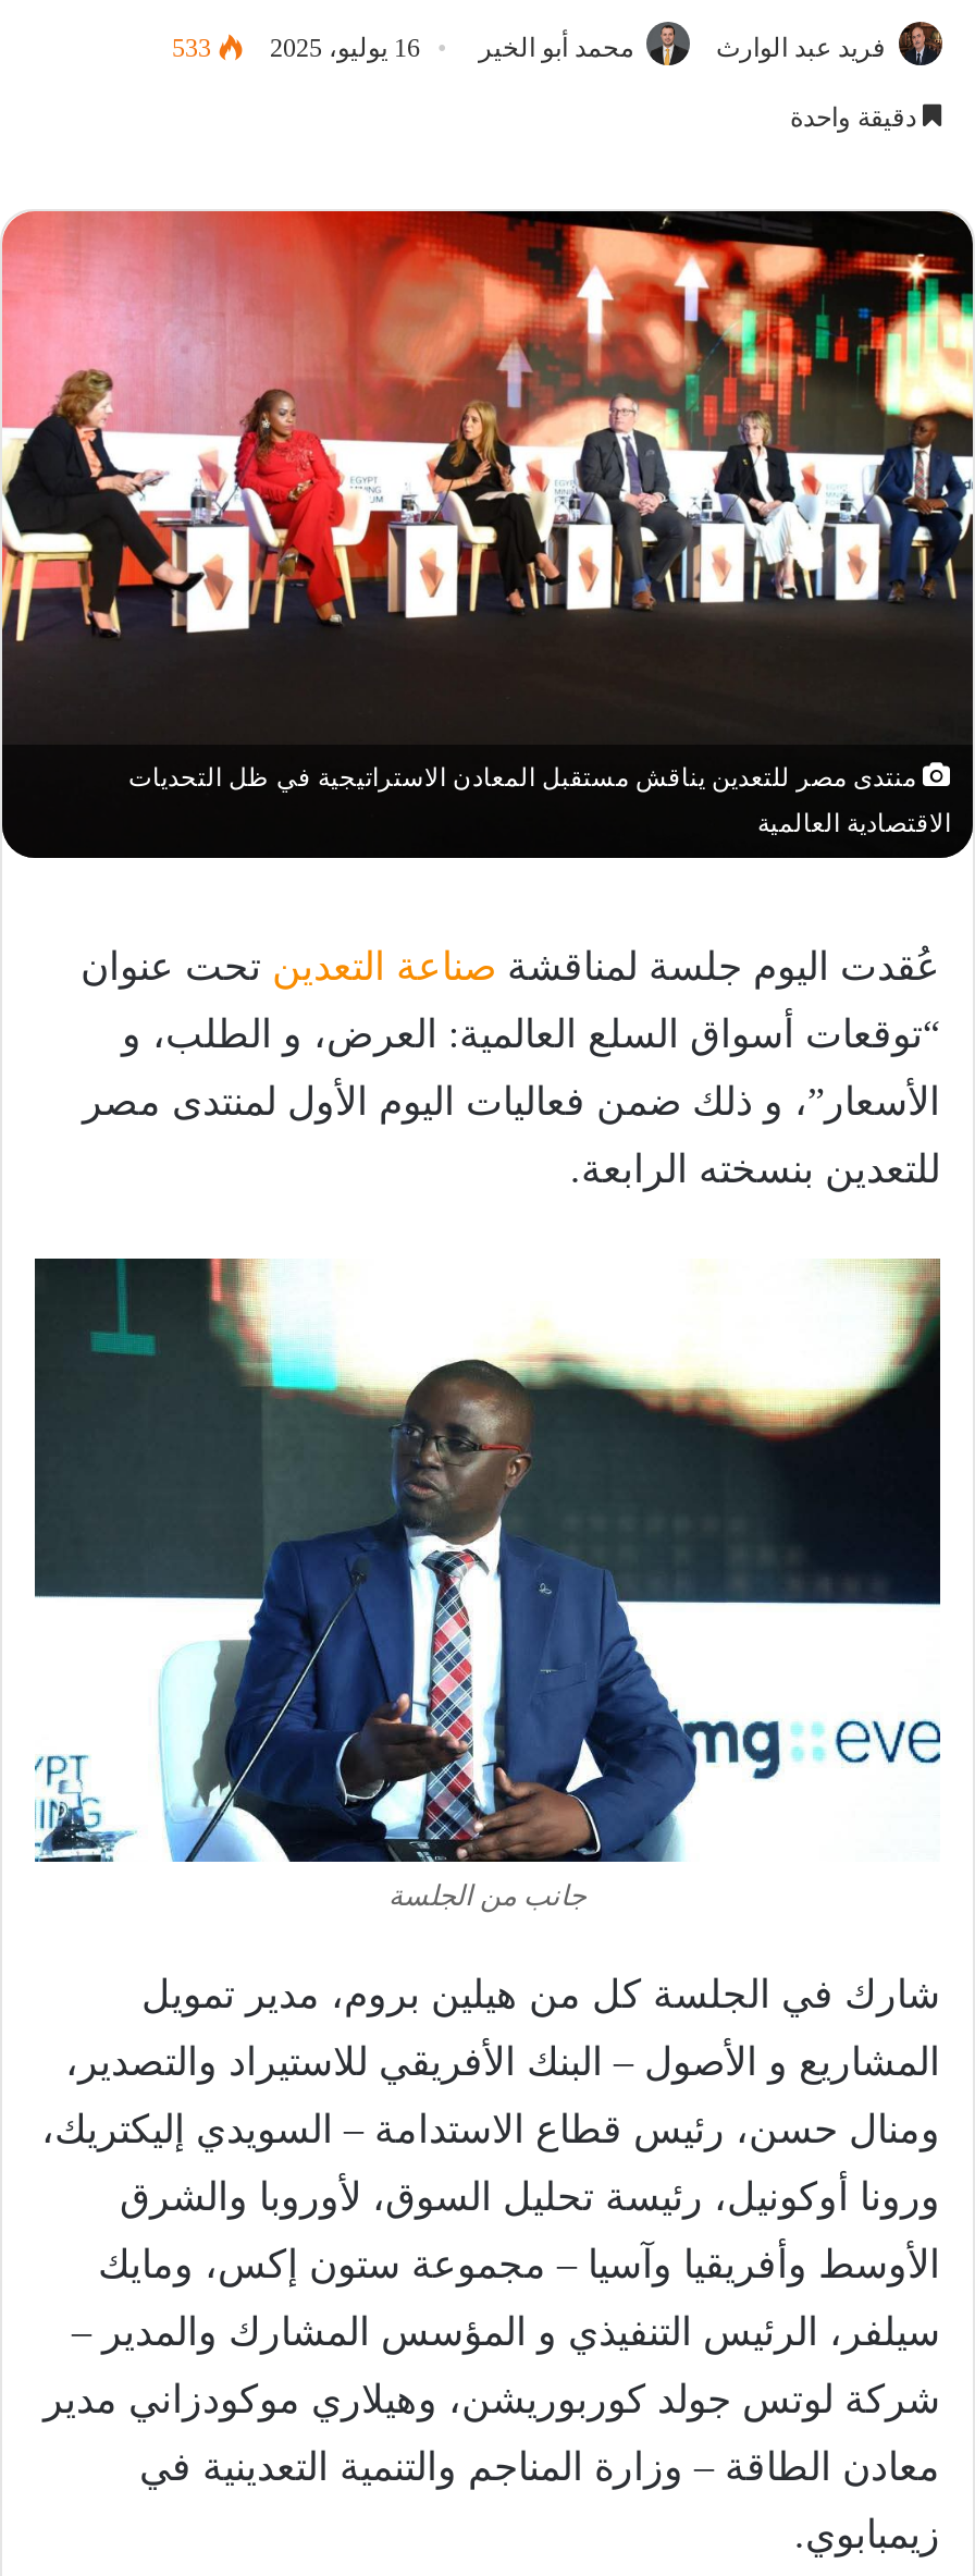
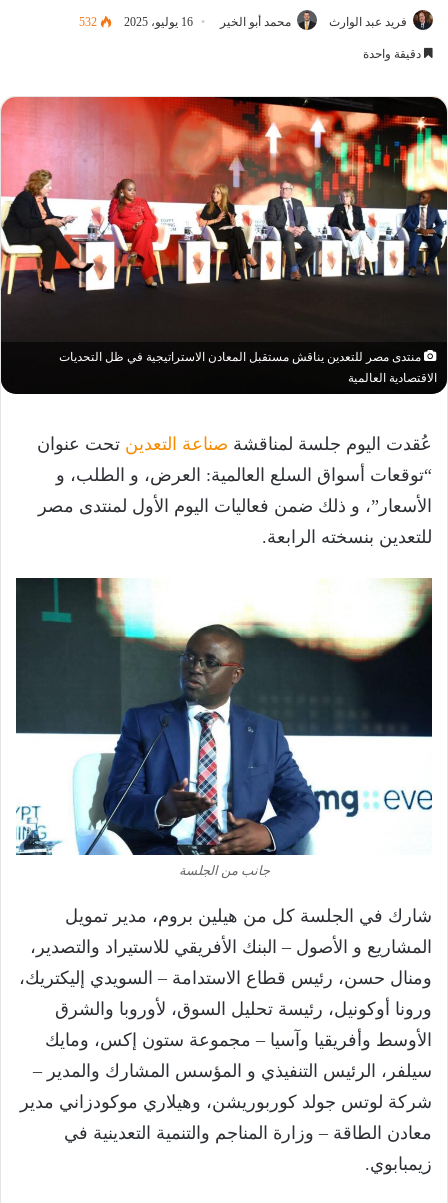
[172,32,211,62] 533 -> [79,14,97,28] 532

